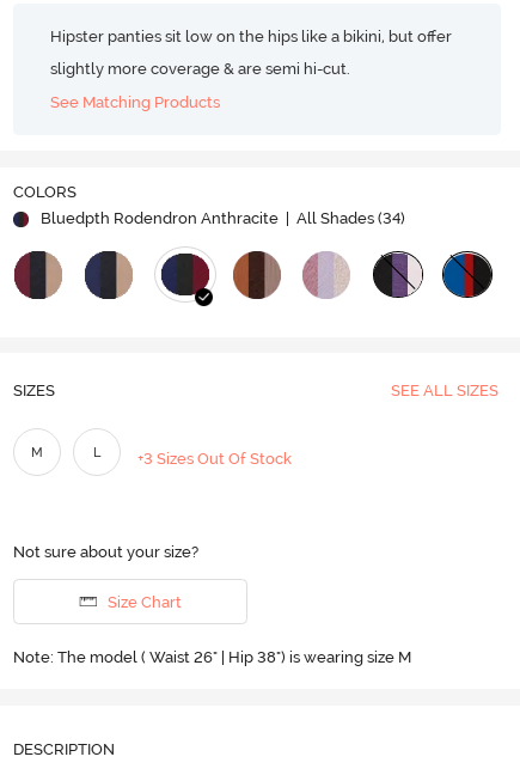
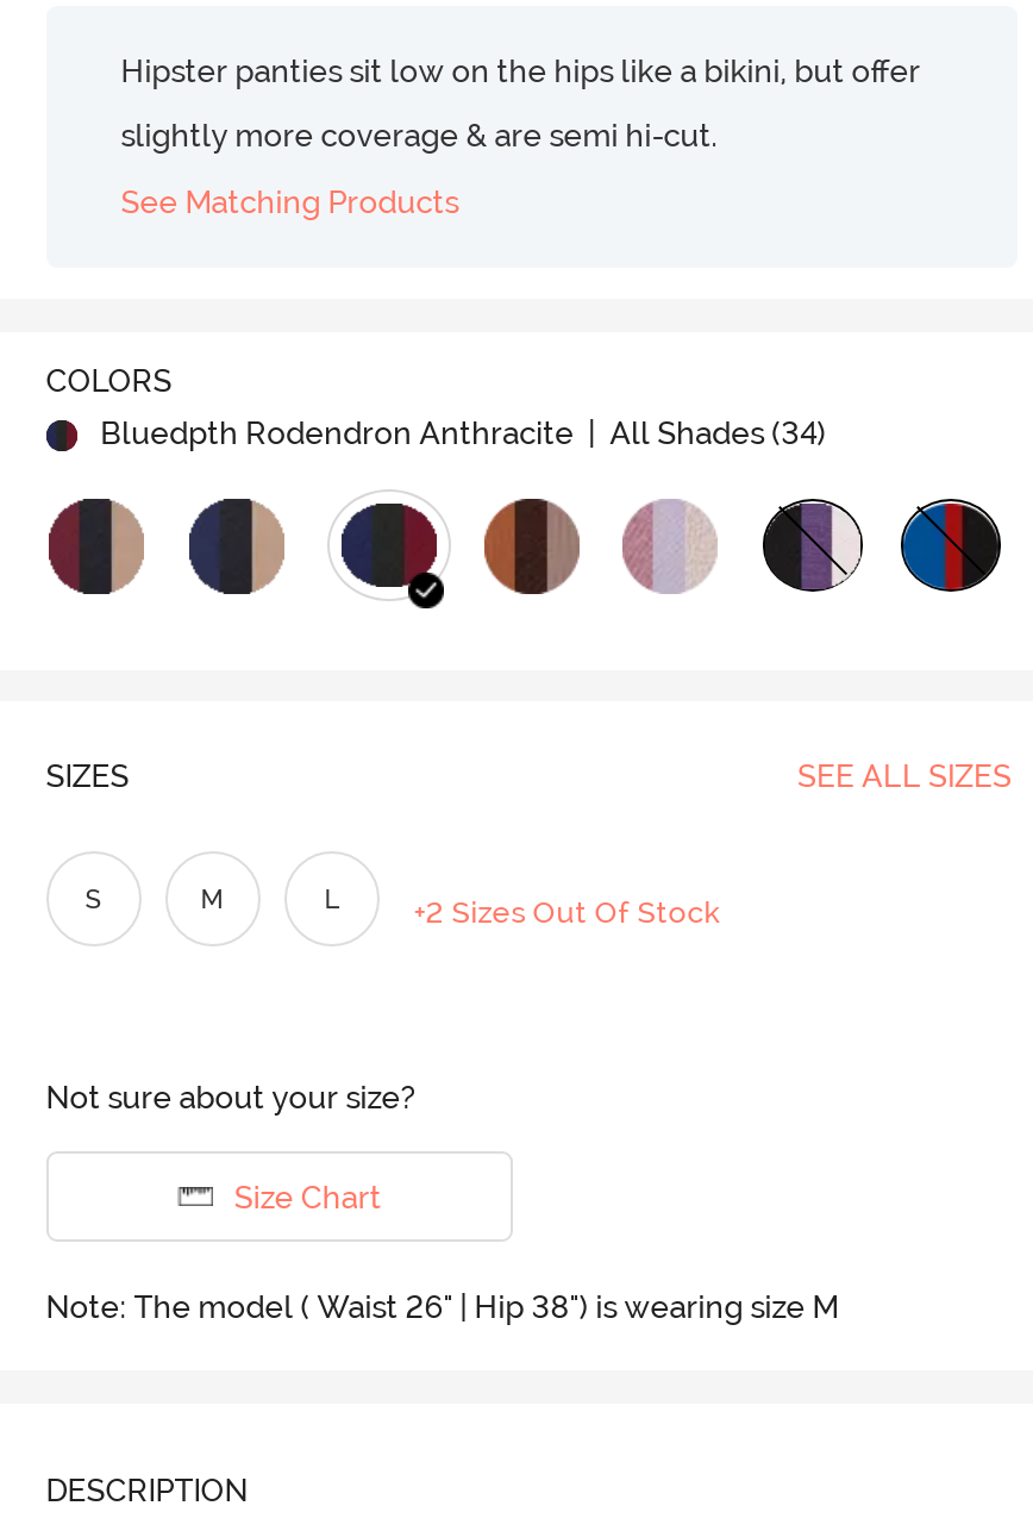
[138,450,292,468] +3 Sizes Out Of Stock -> [414,894,721,930] +2 Sizes Out Of Stock
none -> [85,884,102,915] S

